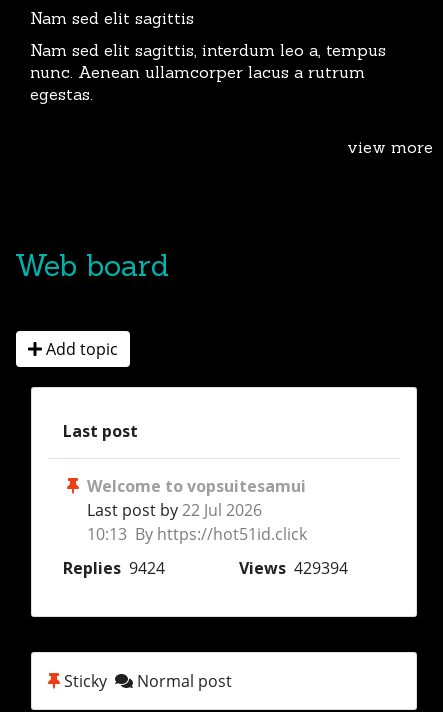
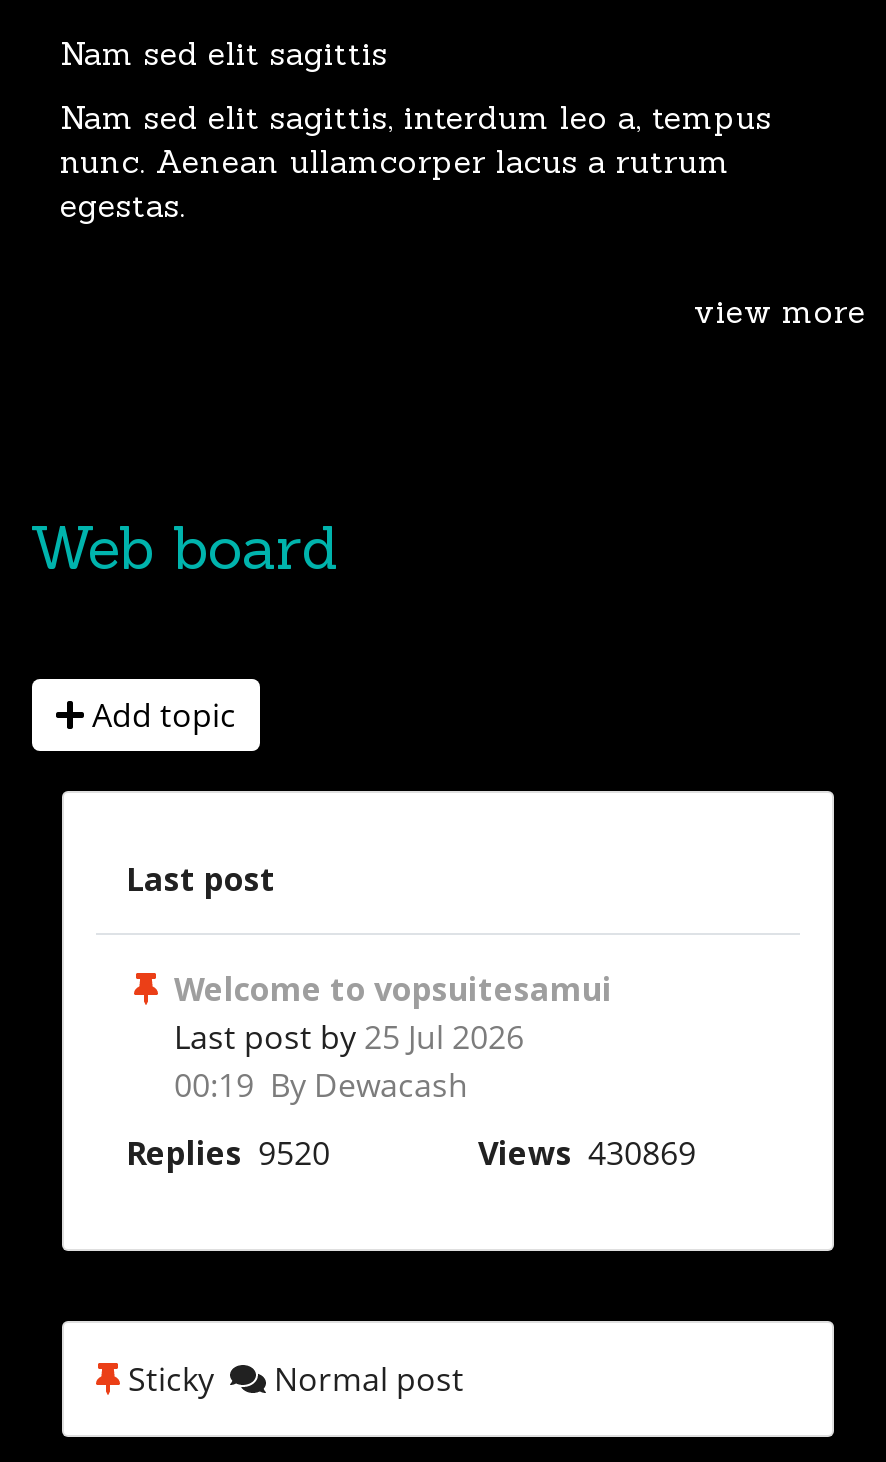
[87,499,262,521] Last post by 22 Jul 2026 -> [174,1016,524,1060] Last post by 25 Jul 2026
[87,523,307,545] 10:13 By https://hot51id.click -> [174,1064,468,1108] 00:19 By Dewacash
[63,557,165,579] Replies 9424 -> [126,1132,330,1176] Replies 9520
[239,557,348,579] Views 429394 -> [478,1132,696,1176] Views 430869

